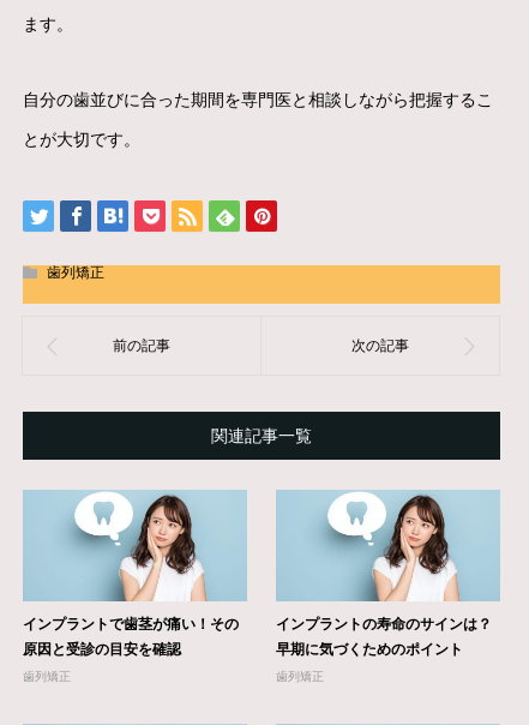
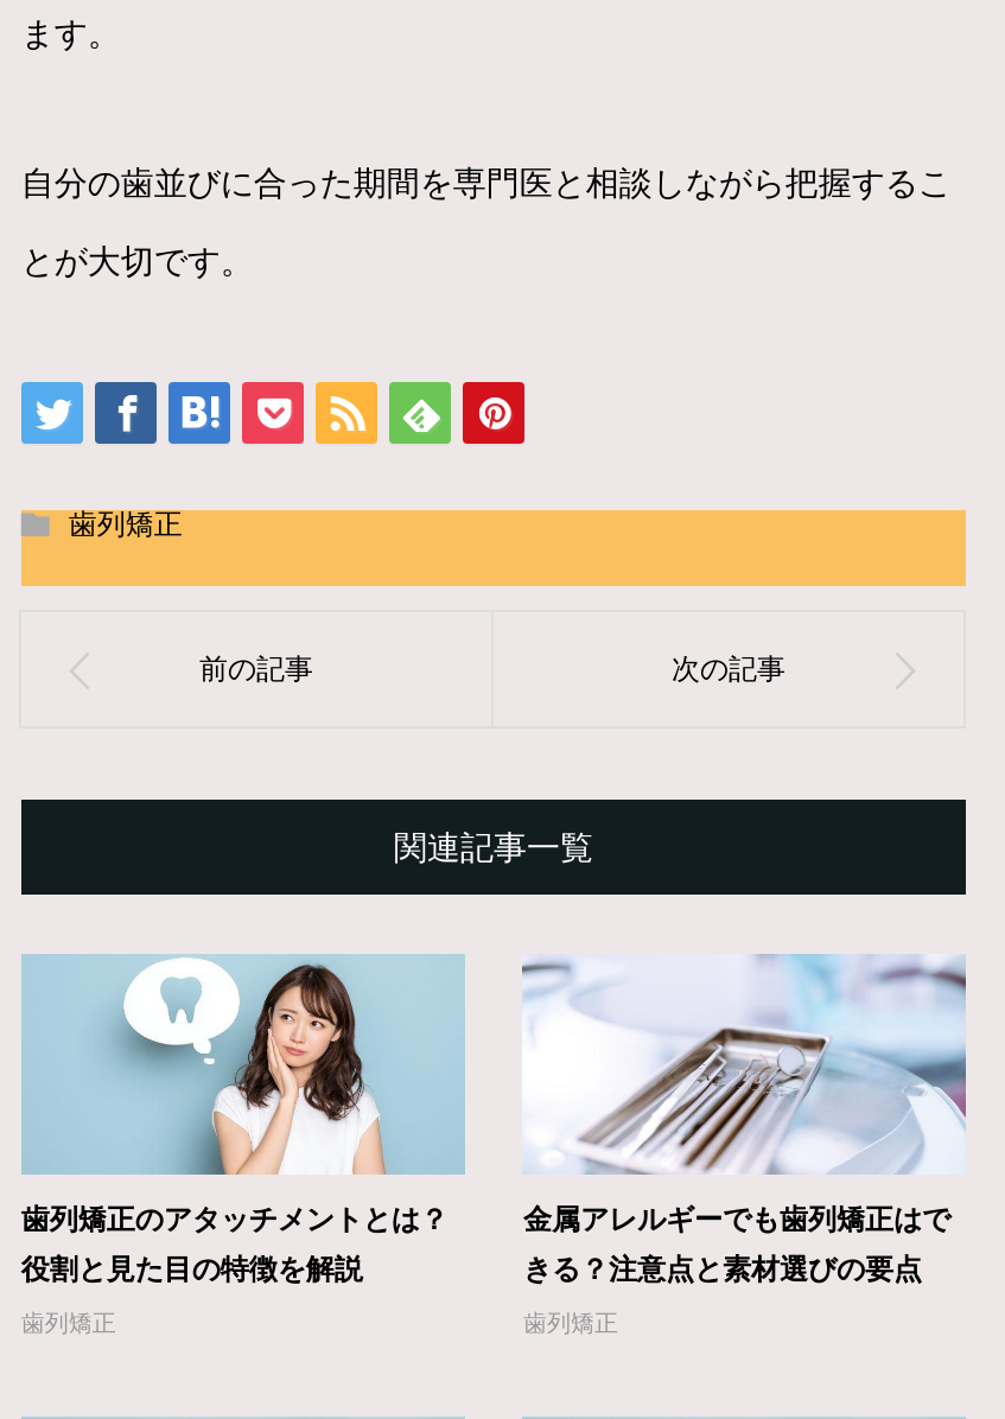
[276,490,500,633] [image] | インプラントの寿命のサインは？ -> [522,956,968,1237] [image] | 金属アレルギーでも歯列矯正はで
[23,616,239,633] インプラントで歯茎が痛い！その -> [21,1204,448,1237] 歯列矯正のアタッチメントとは？
[23,641,181,658] 原因と受診の目安を確認 -> [21,1254,363,1287] 役割と見た目の特徴を解説
[276,641,464,658] 早期に気づくためのポイント -> [523,1254,922,1287] きる？注意点と素材選びの要点

